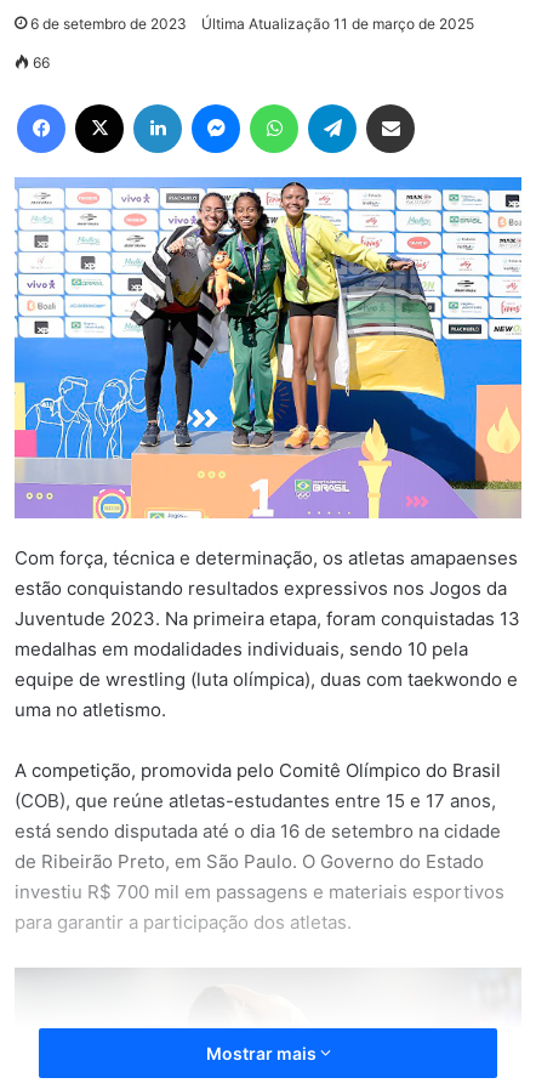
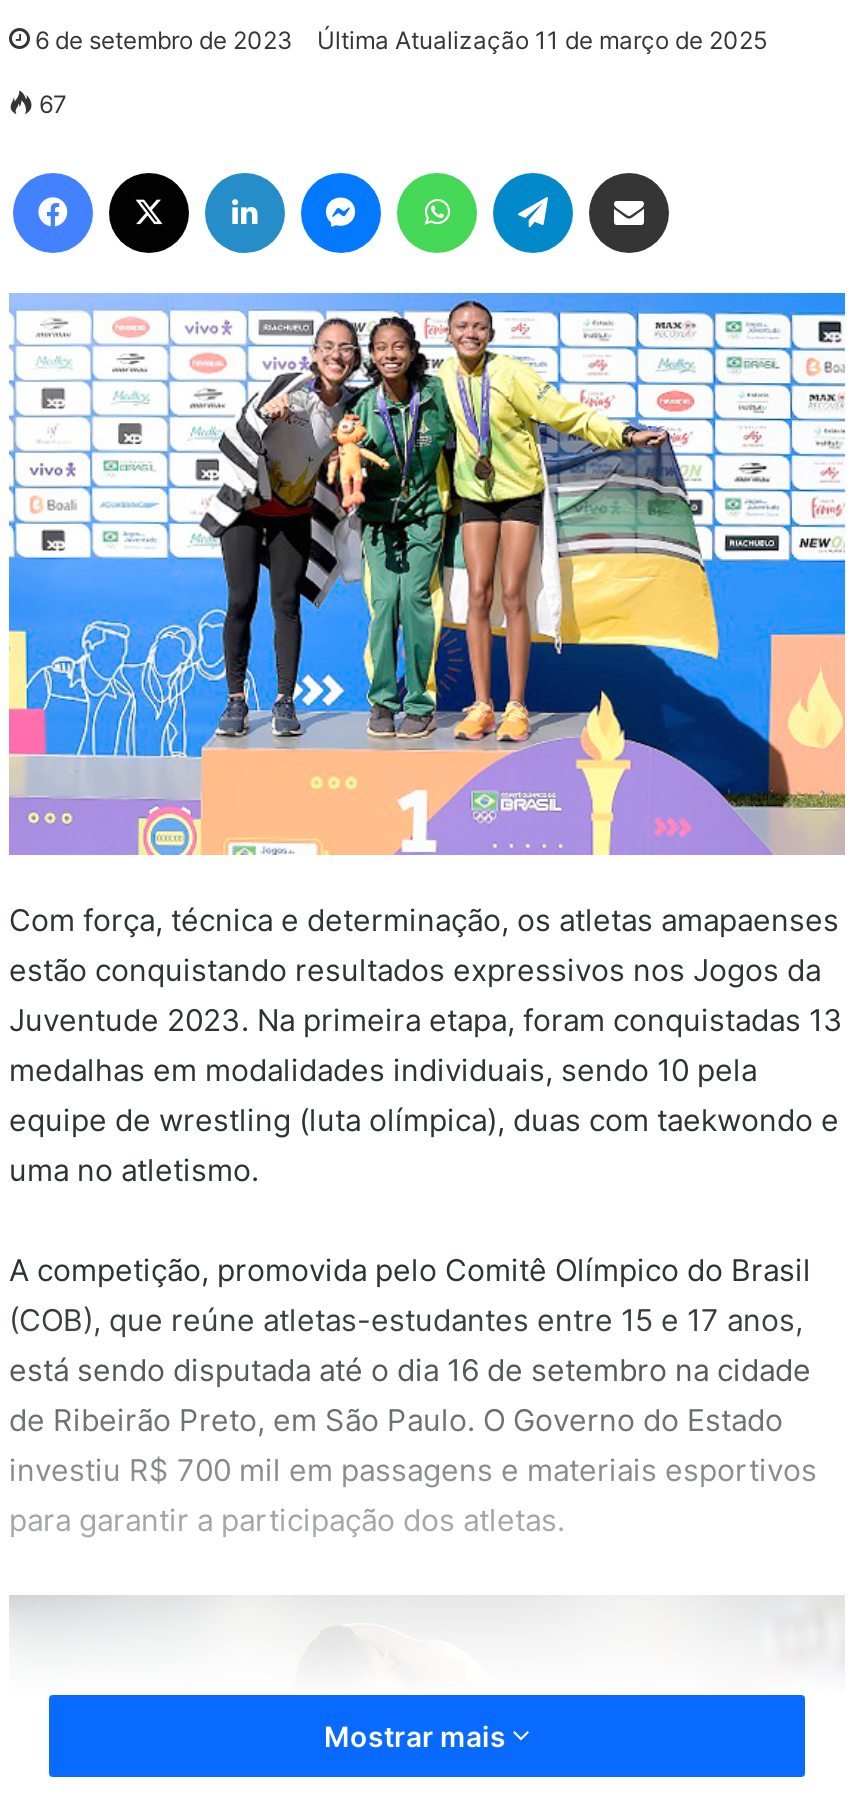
[29,53,50,72] 66 -> [33,89,67,119] 67

